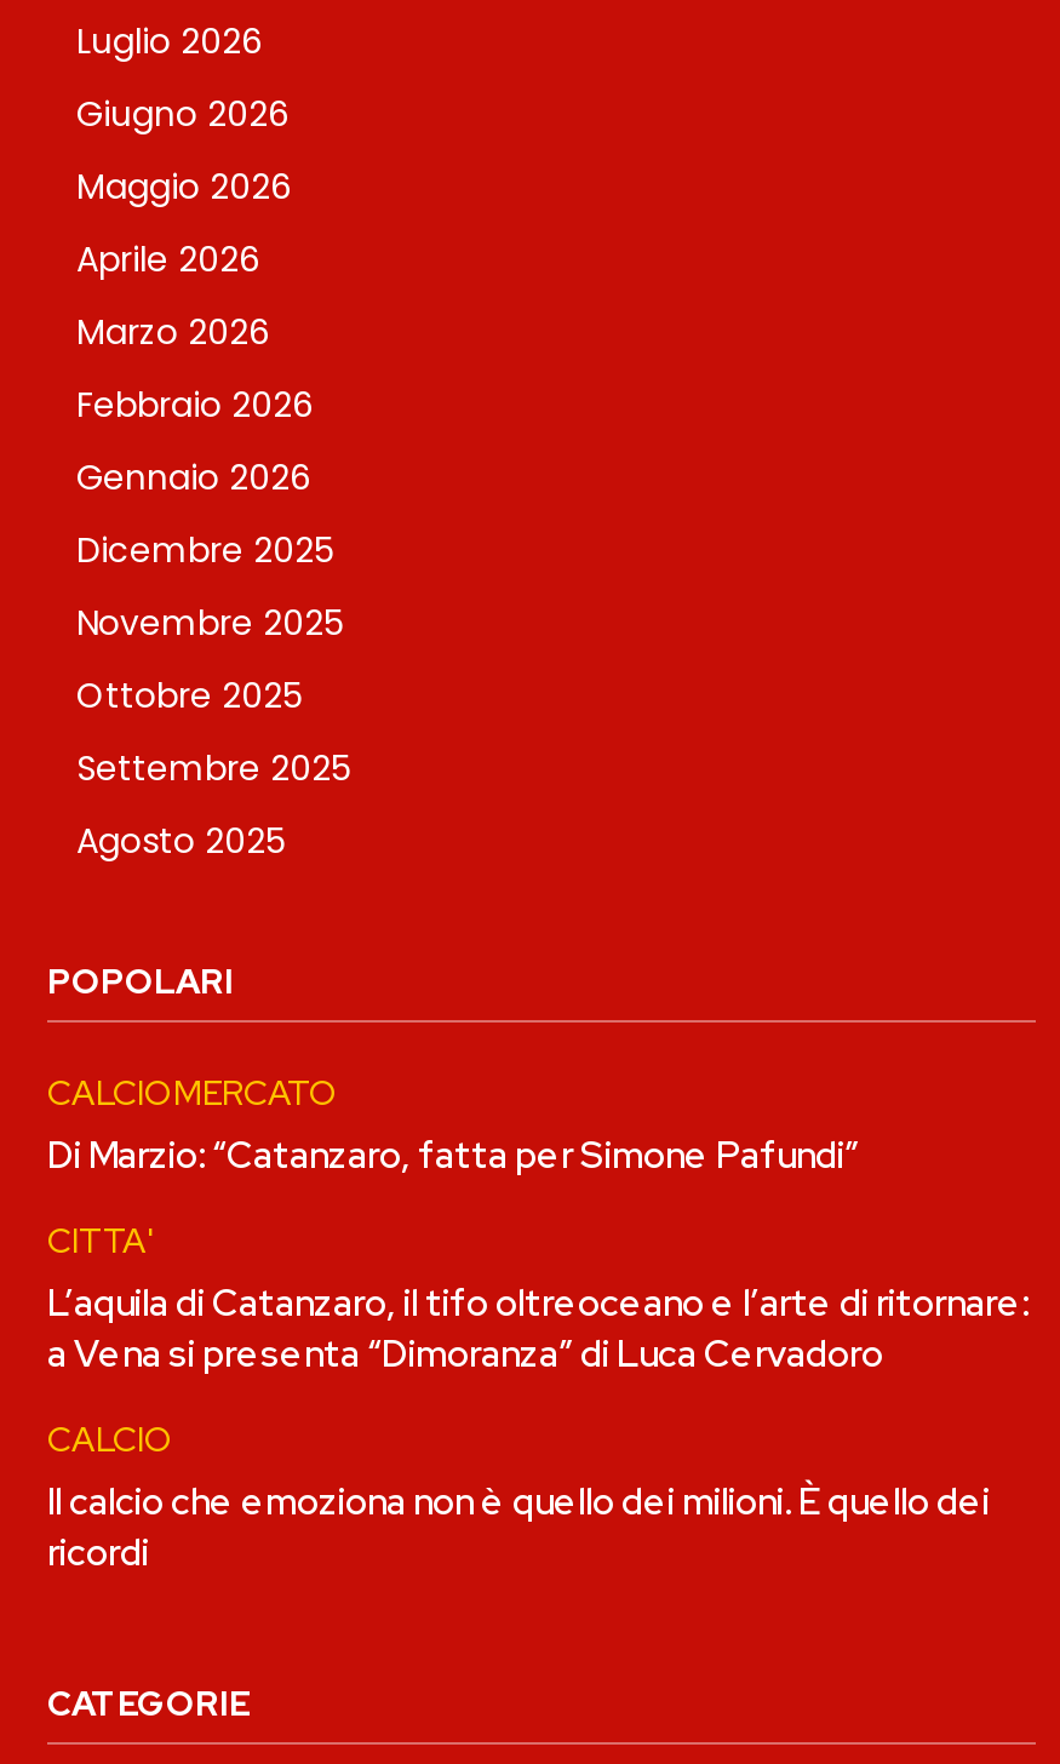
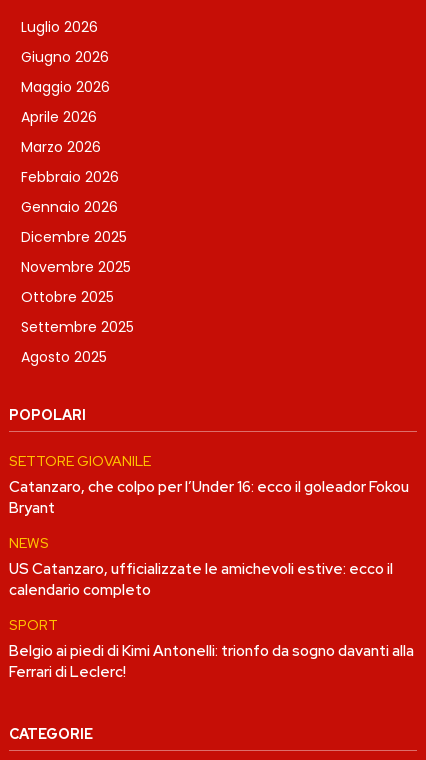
[47,1072,859,1181] CALCIOMERCATO | Di Marzio: “Catanzaro, fatta per Simone Pafundi” -> [9,452,409,518] SETTORE GIOVANILE | Catanzaro, che colpo per l’Under 16: ecco il goleador Fokou | Bryant
[47,1220,1029,1380] CITTA' | L’aquila di Catanzaro, il tifo oltreoceano e l’arte di ritornare: | a Vena si presenta “Dimoranza” di Luca Cervadoro -> [9,534,393,600] NEWS | US Catanzaro, ufficializzate le amichevoli estive: ecco il | calendario completo
[47,1418,990,1578] CALCIO | Il calcio che emoziona non è quello dei milioni. È quello dei | ricordi -> [9,616,414,682] SPORT | Belgio ai piedi di Kimi Antonelli: trionfo da sogno davanti alla | Ferrari di Leclerc!

